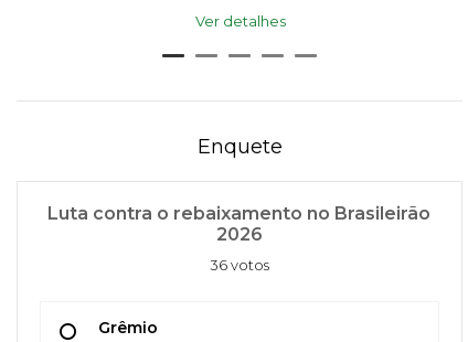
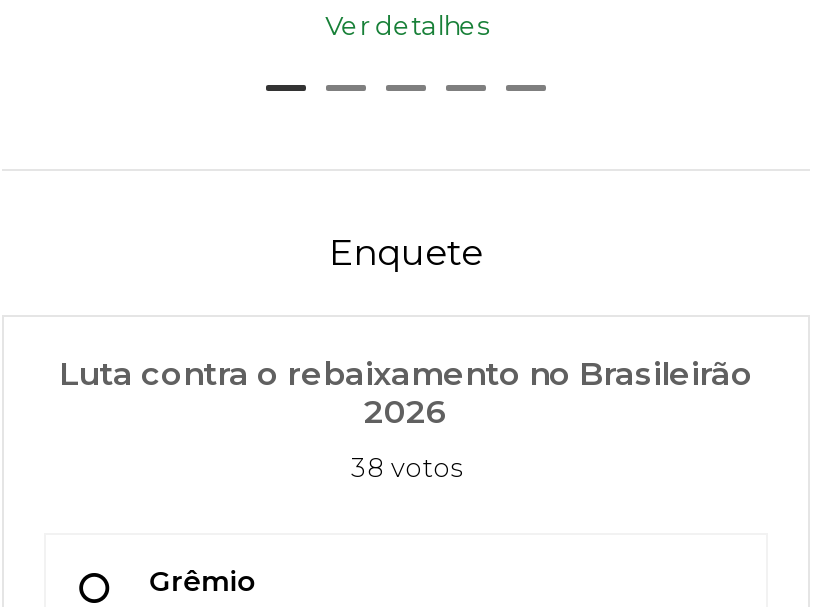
[210,256,269,274] 36 votos -> [351,452,461,484] 38 votos

